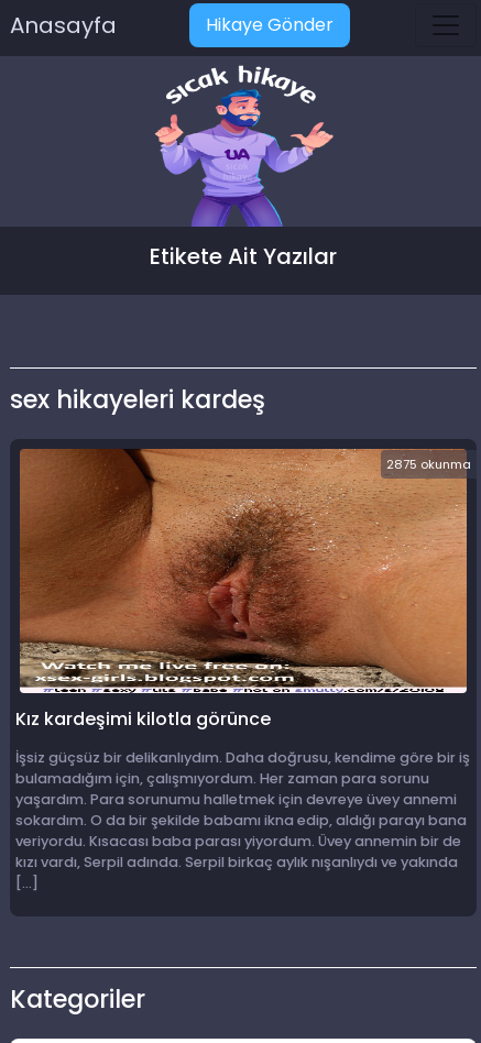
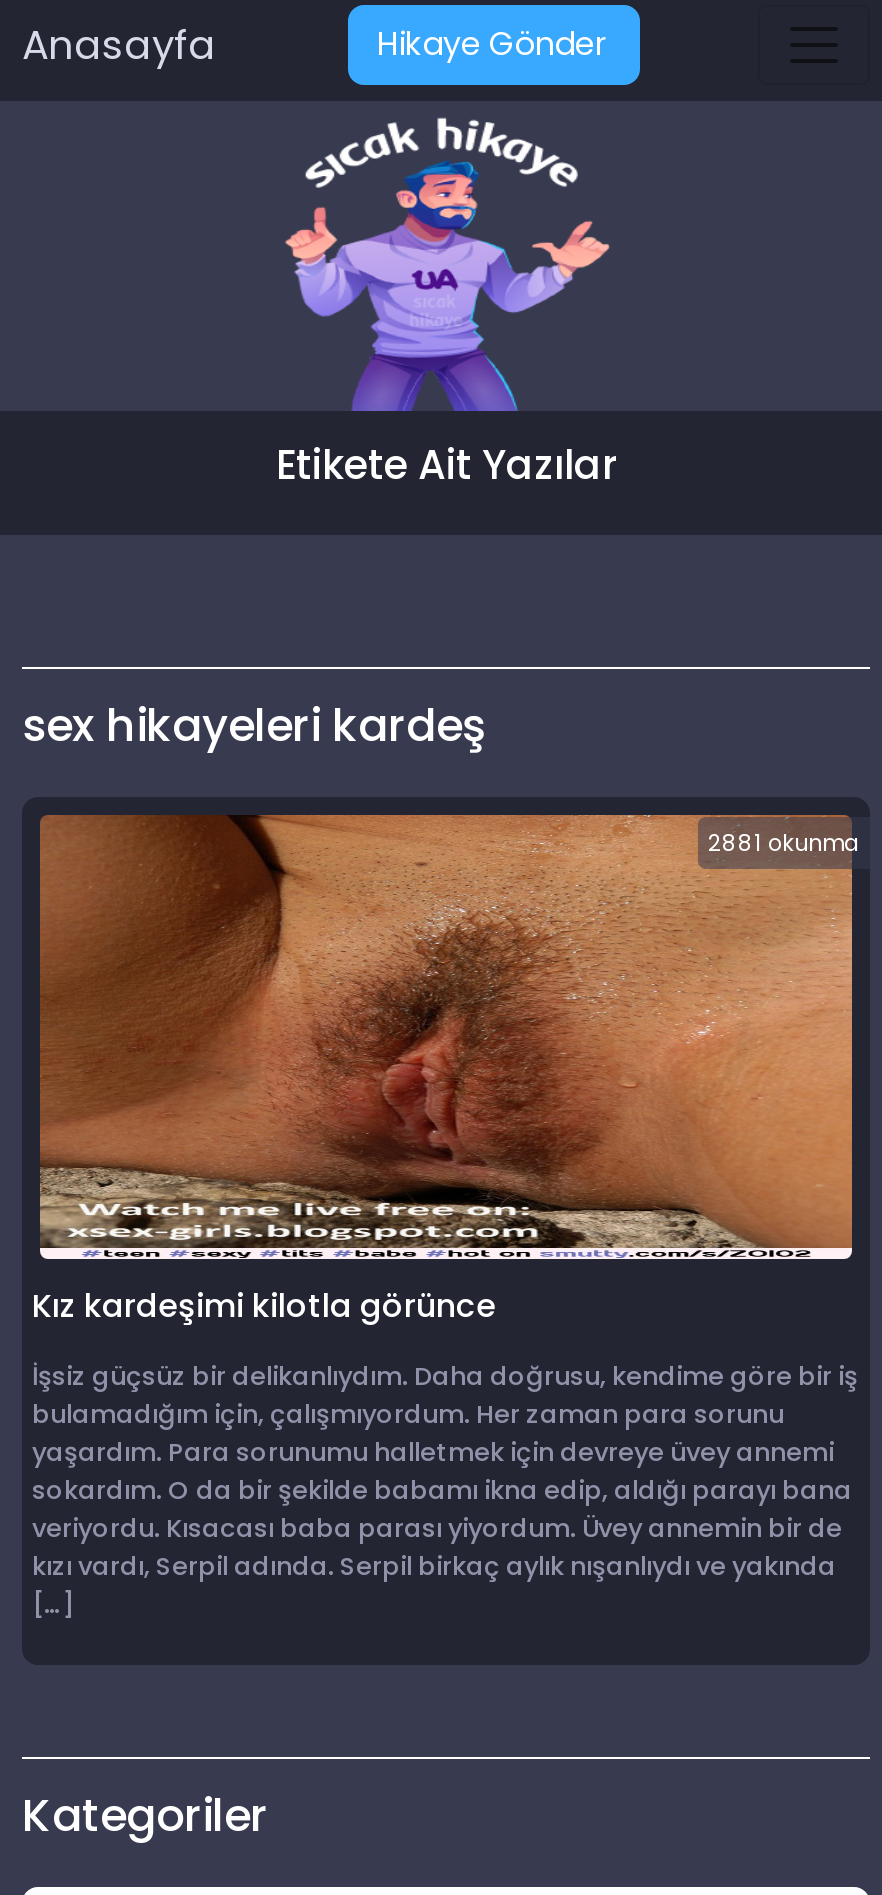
[386,455,471,473] 2875 okunma -> [708,827,860,859] 2881 okunma

